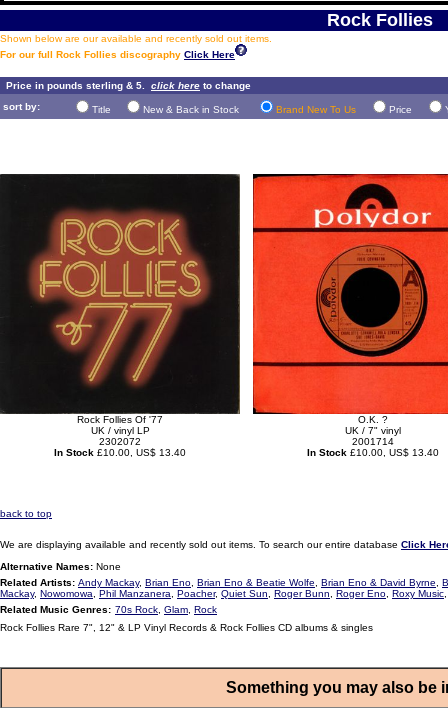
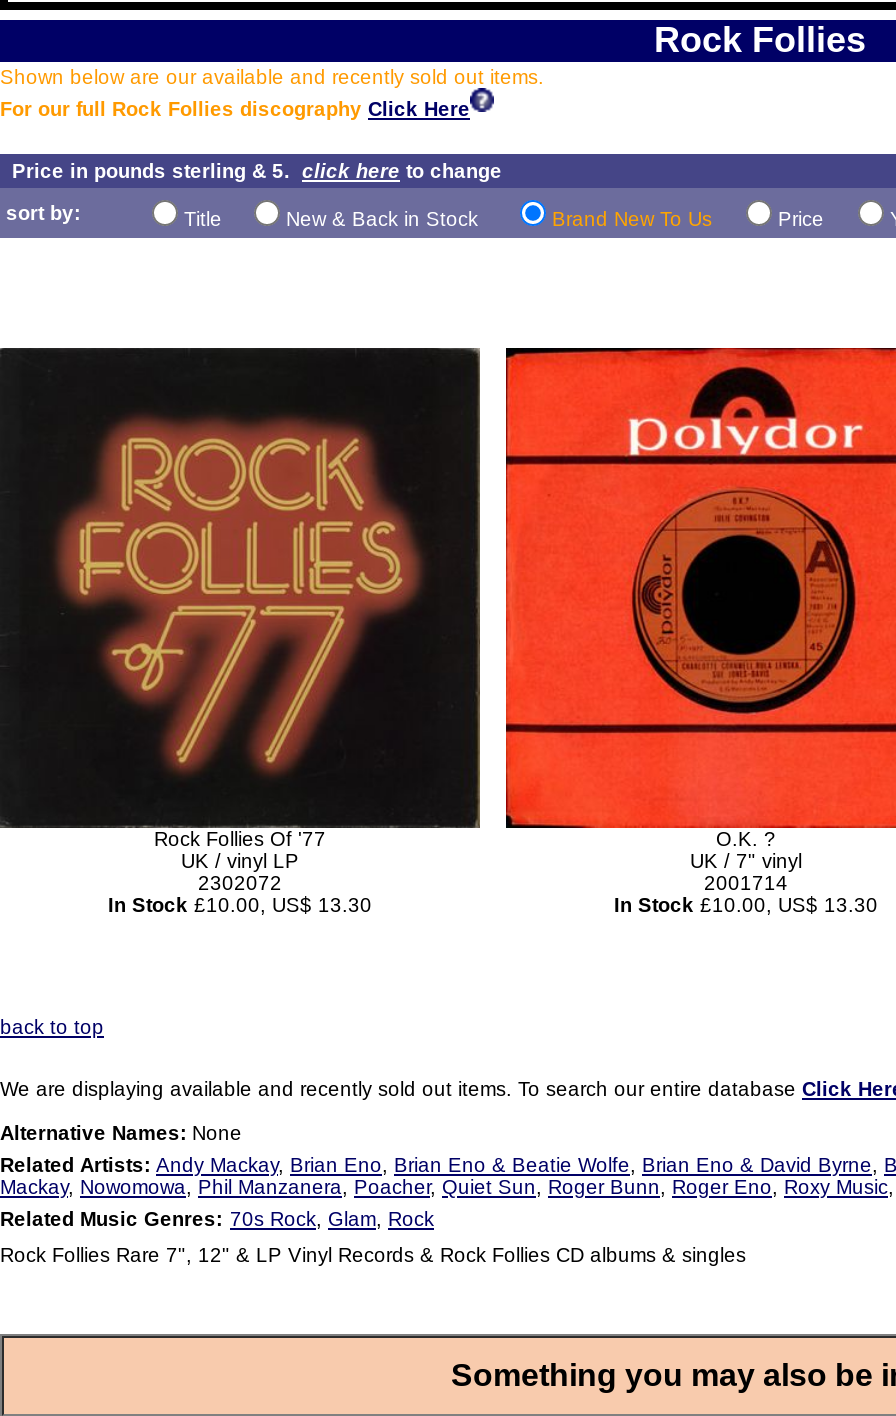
[54,447,186,458] In Stock £10.00, US$ 13.40 -> [108,894,372,916] In Stock £10.00, US$ 13.30
[307,447,439,458] In Stock £10.00, US$ 13.40 -> [614,894,878,916] In Stock £10.00, US$ 13.30

